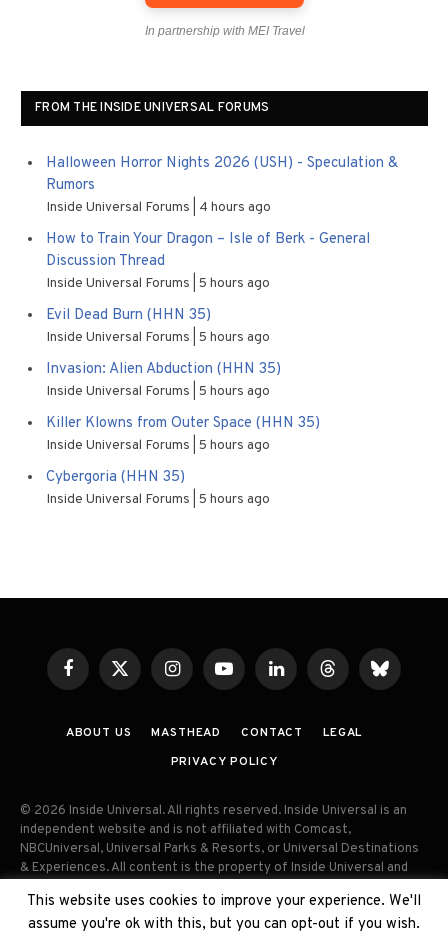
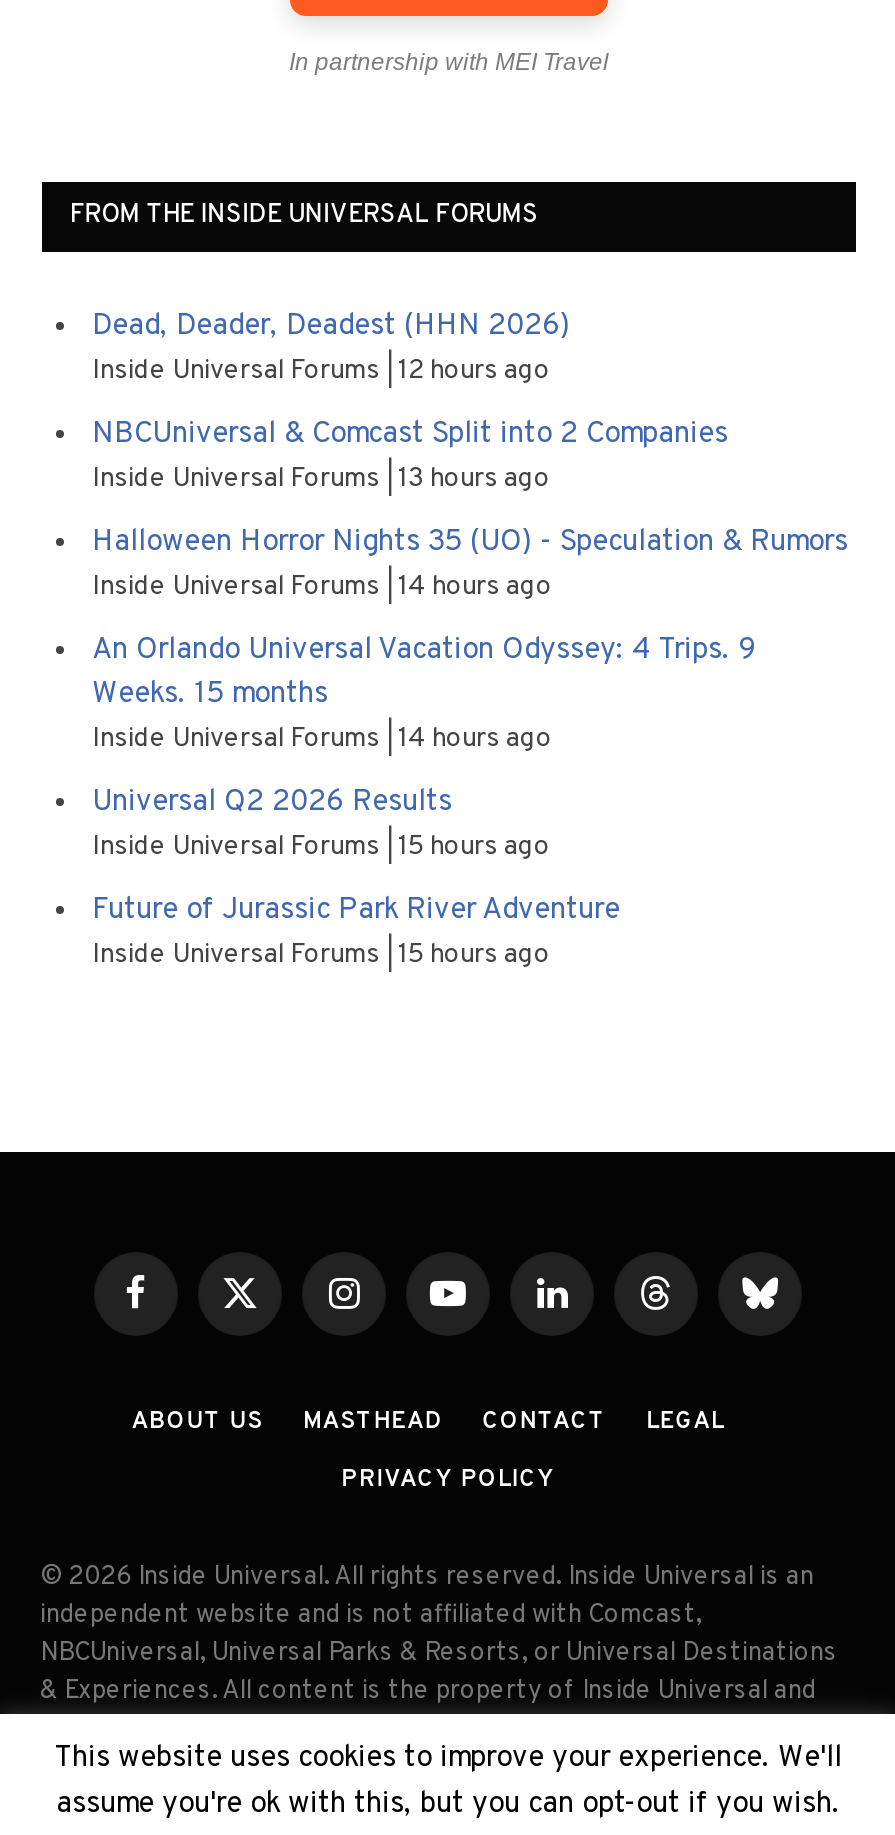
[46,154,398,216] Halloween Horror Nights 2026 (USH) - Speculation & | Rumors | Inside Universal Forums 4 hours ago -> [92,308,570,388] Dead, Deader, Deadest (HHN 2026) | Inside Universal Forums 12 hours ago
[46,230,370,292] How to Train Your Dragon – Isle of Berk - General | Discussion Thread | Inside Universal Forums 5 hours ago -> [92,416,728,496] NBCUniversal & Comcast Split into 2 Companies | Inside Universal Forums 13 hours ago
[46,306,270,346] Evil Dead Burn (HHN 35) | Inside Universal Forums 5 hours ago -> [92,524,848,604] Halloween Horror Nights 35 (UO) - Speculation & Rumors | Inside Universal Forums 14 hours ago
[46,360,281,400] Invasion: Alien Abduction (HHN 35) | Inside Universal Forums 5 hours ago -> [92,632,756,756] An Orlando Universal Vacation Odyssey: 4 Trips. 9 | Weeks. 15 months | Inside Universal Forums 14 hours ago
[46,414,320,454] Killer Klowns from Outer Space (HHN 35) | Inside Universal Forums 5 hours ago -> [92,784,550,864] Universal Q2 2026 Results | Inside Universal Forums 15 hours ago
[46,468,270,508] Cybergoria (HHN 35) | Inside Universal Forums 5 hours ago -> [92,892,620,972] Future of Jurassic Park River Adventure | Inside Universal Forums 15 hours ago

